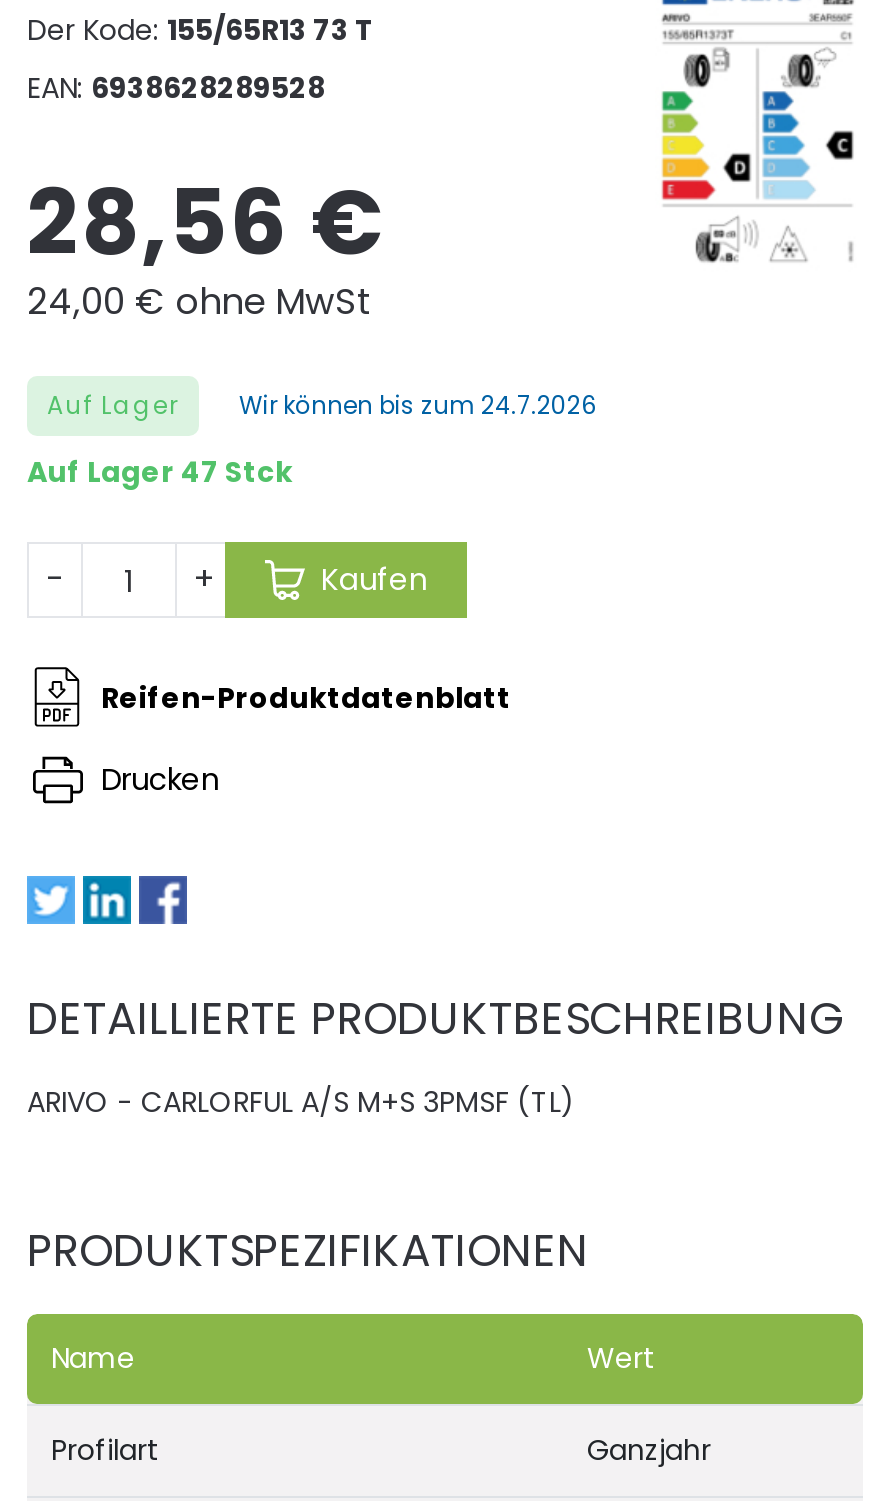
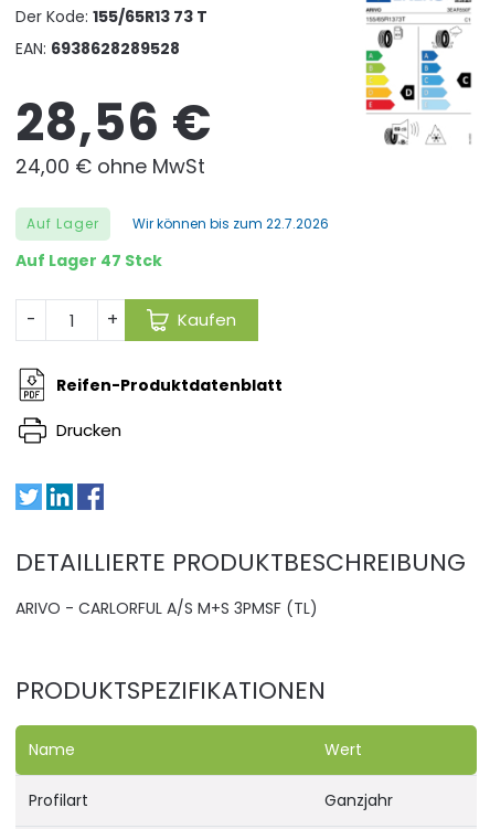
[239,388,597,422] Wir können bis zum 24.7.2026 -> [132,214,329,233] Wir können bis zum 22.7.2026

